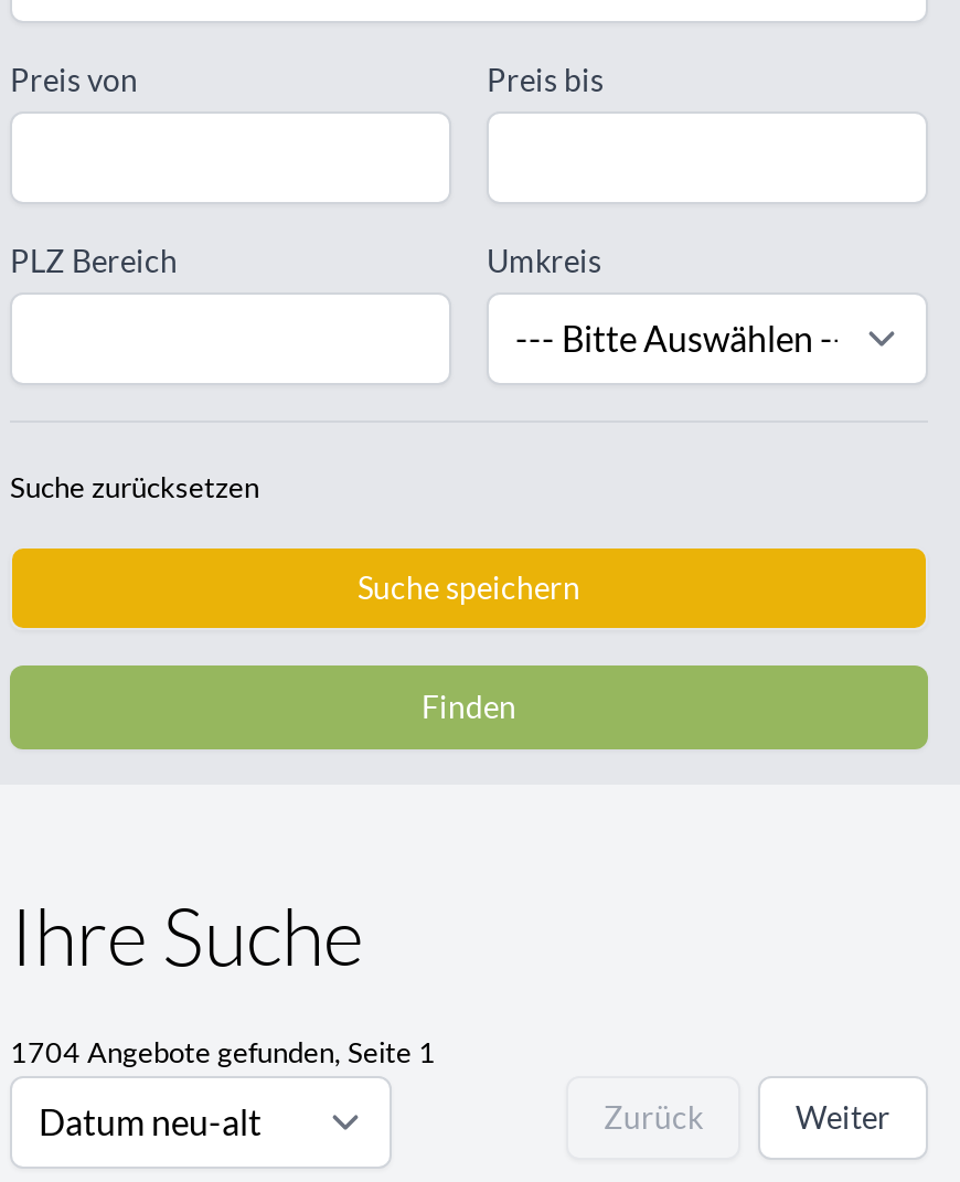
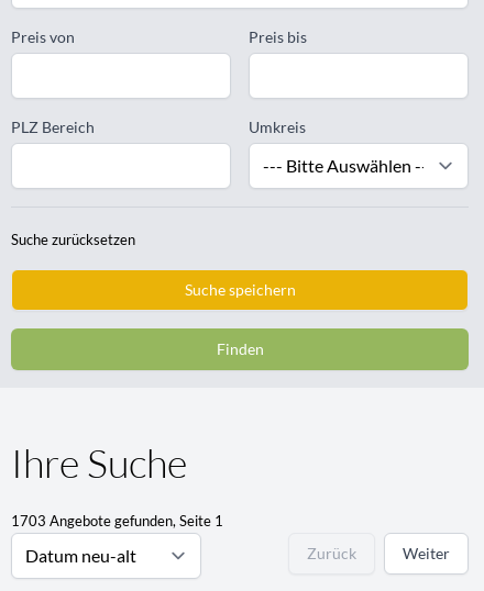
[10,1034,436,1069] 1704 Angebote gefunden, Seite 1 -> [11,512,223,529] 1703 Angebote gefunden, Seite 1

